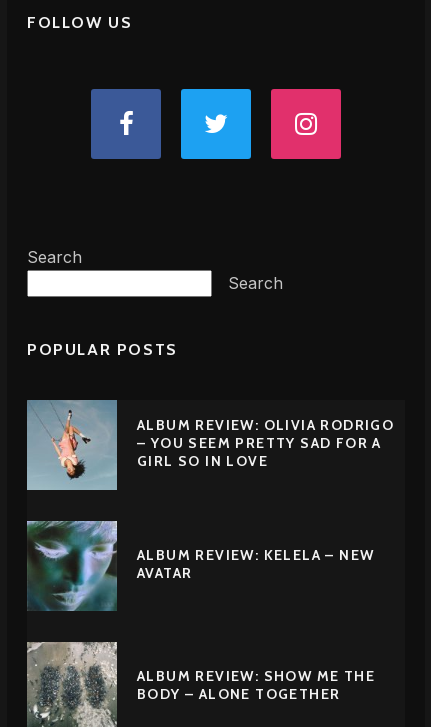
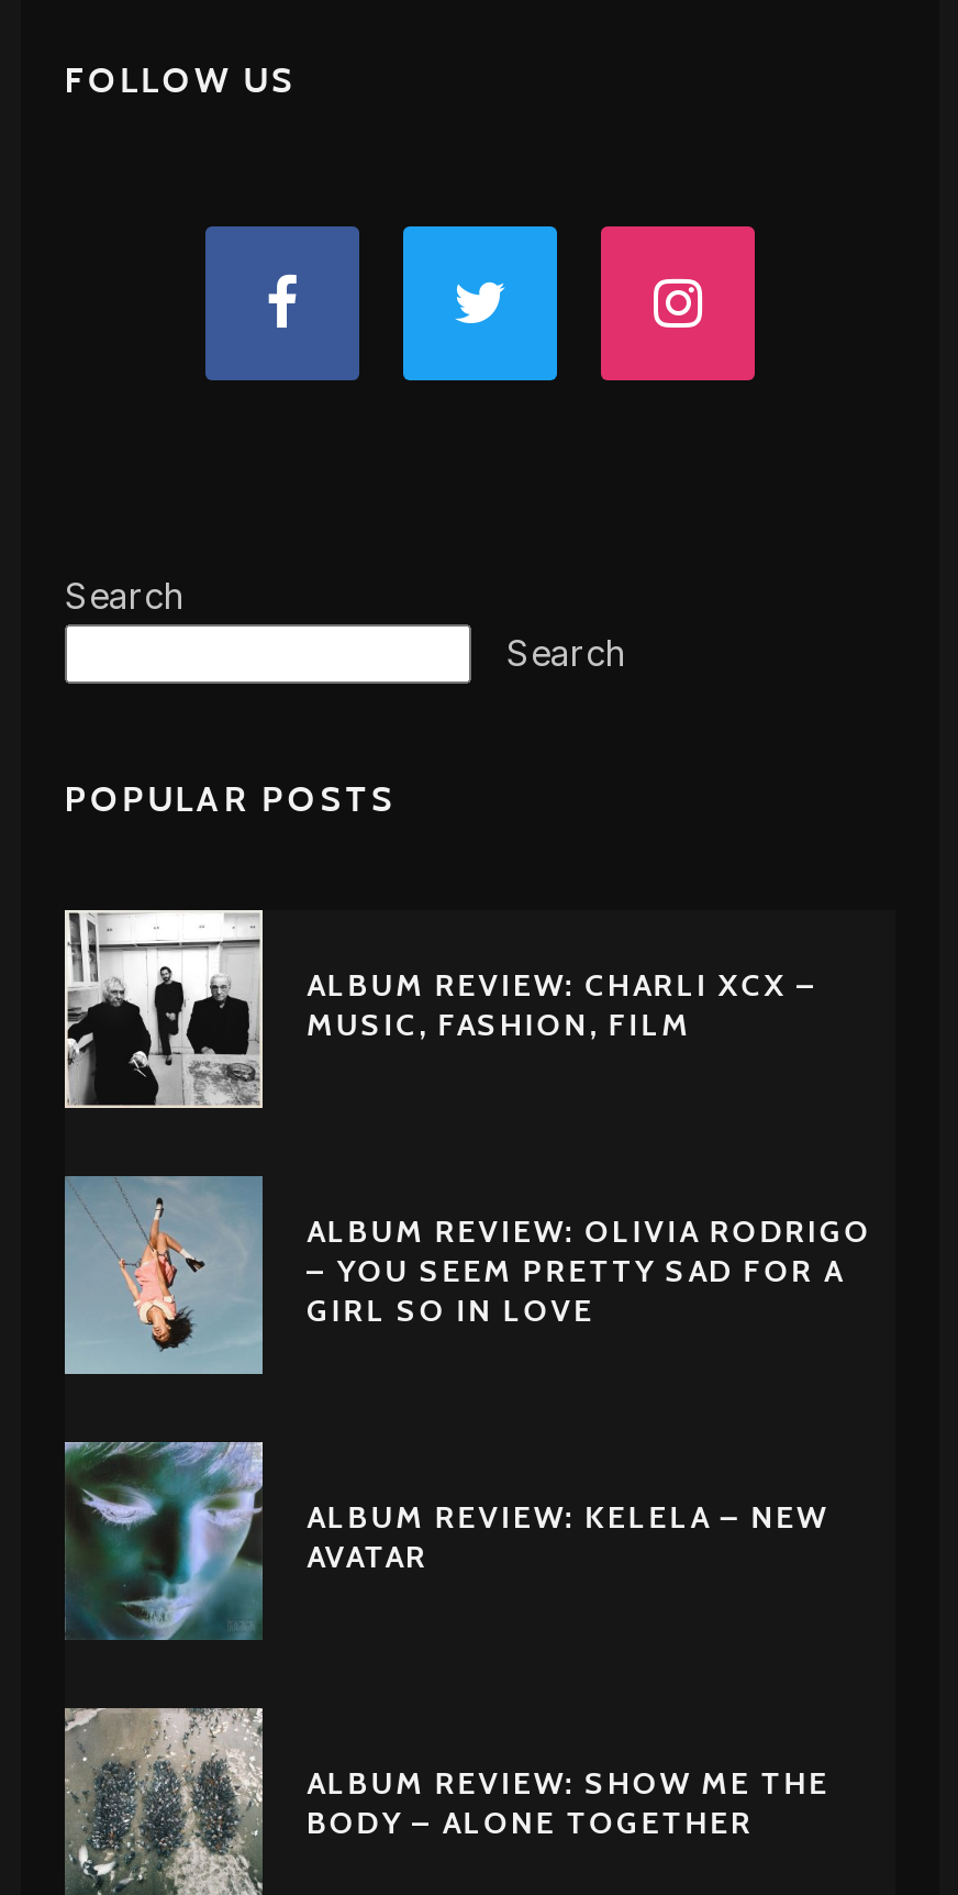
none -> [63,908,817,1108] [image] | ALBUM REVIEW: CHARLI XCX – | MUSIC, FASHION, FILM

